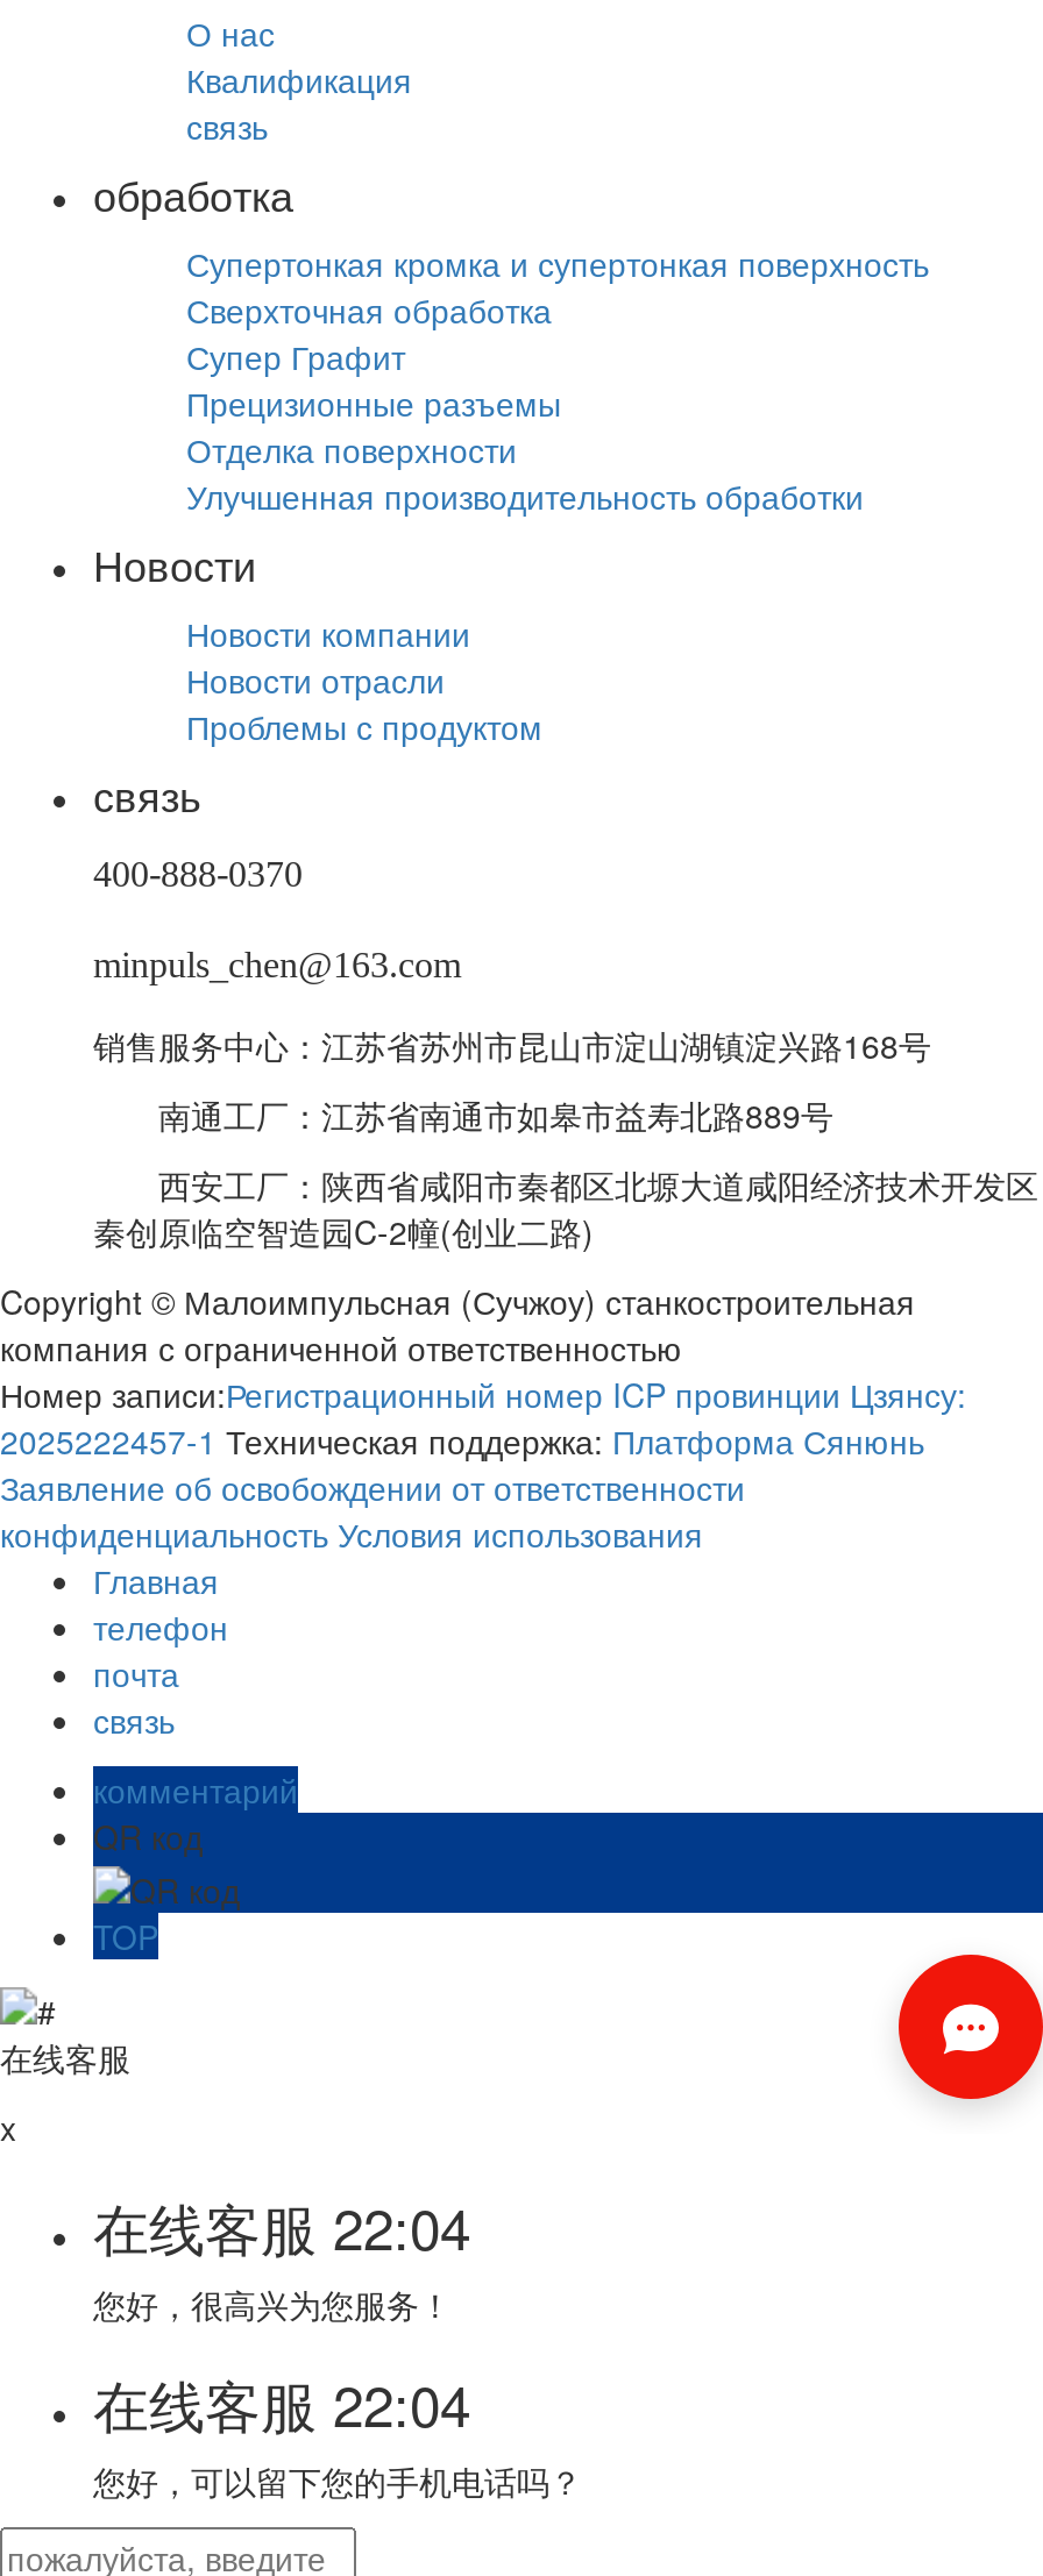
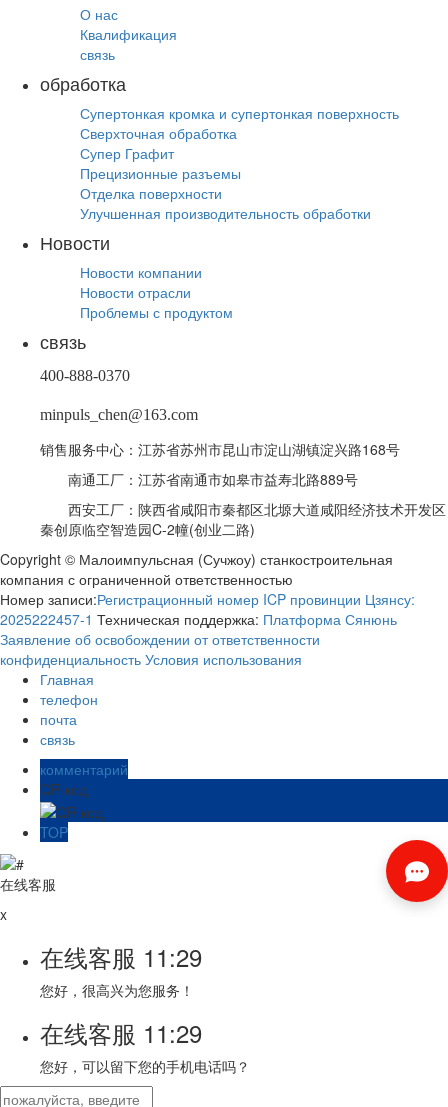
[93,2185,470,2267] 在线客服22:04 -> [40,939,202,974] 在线客服11:29
[93,2362,470,2443] 在线客服22:04 -> [40,1015,202,1050] 在线客服11:29

